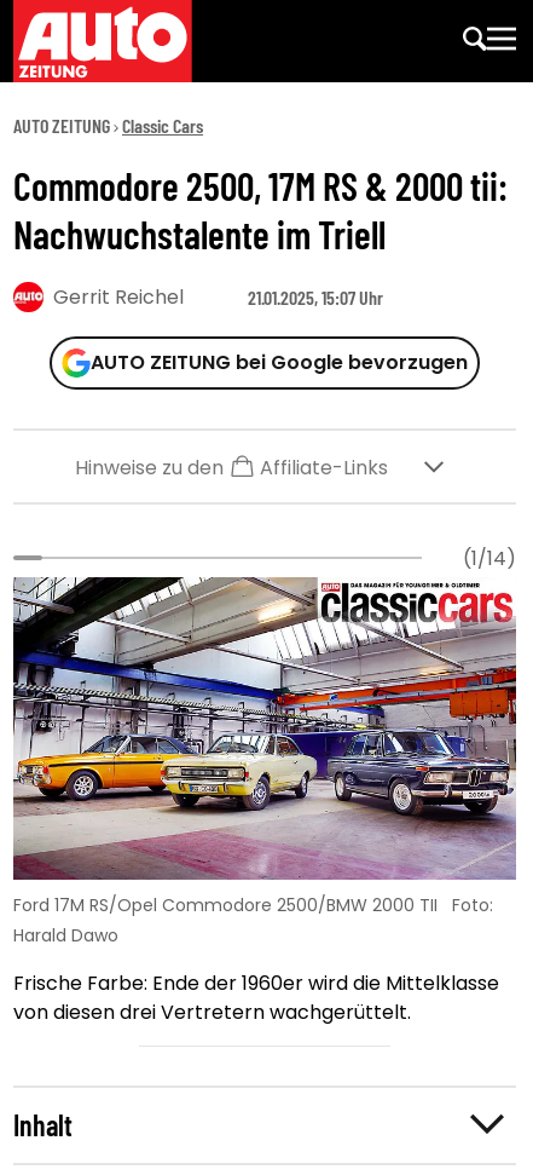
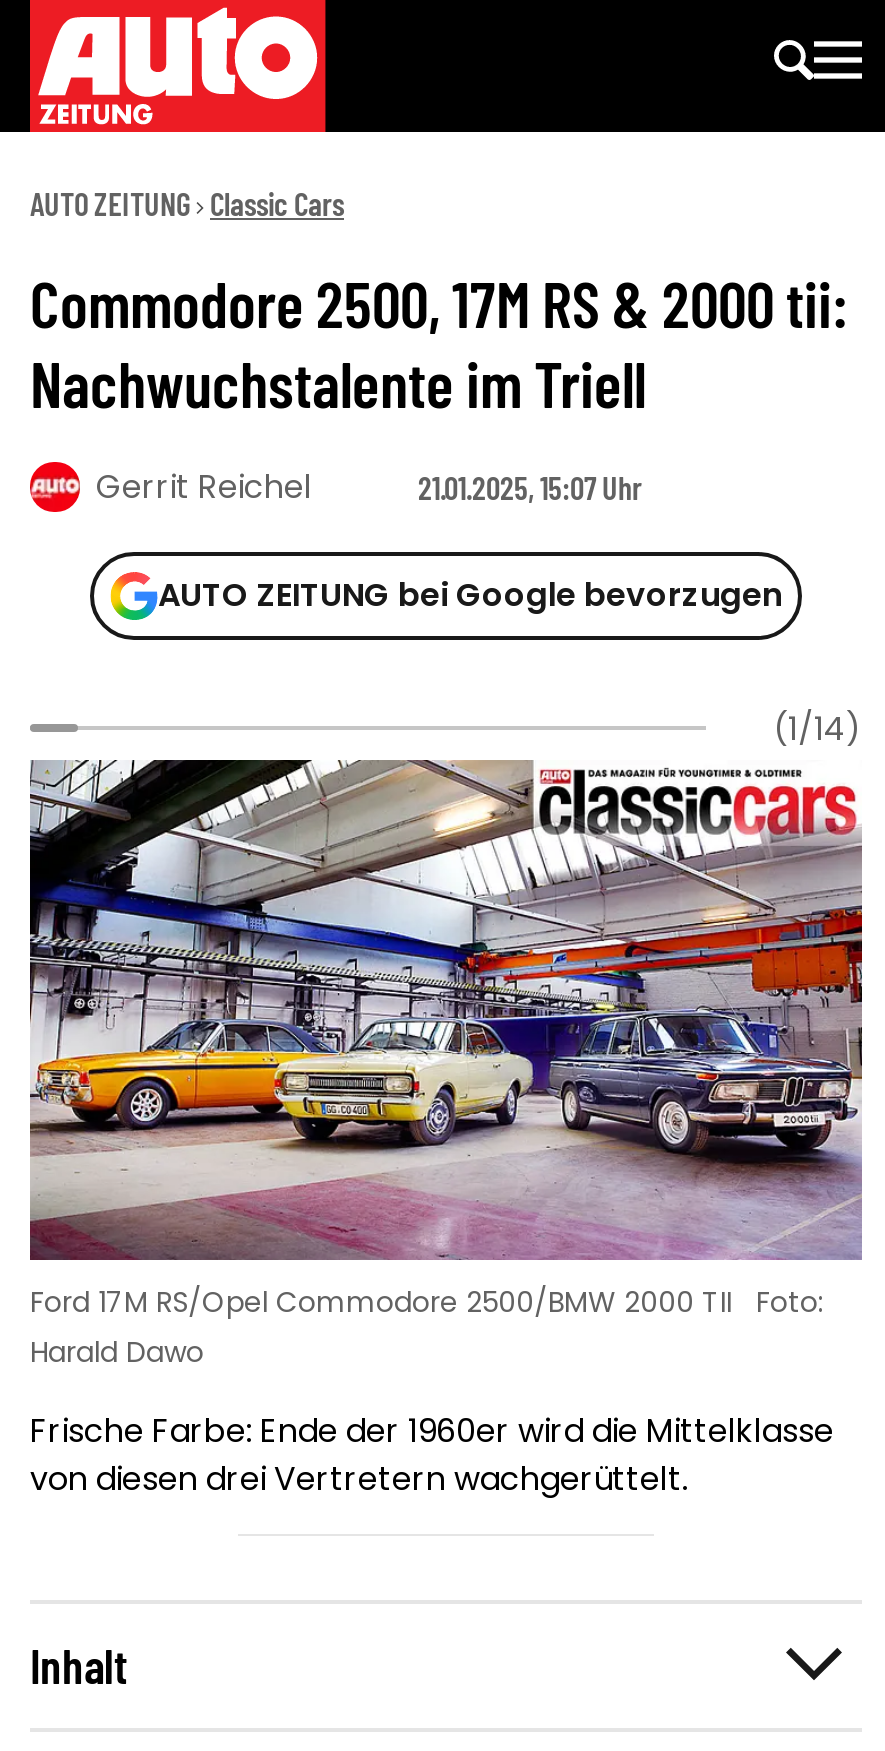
[74,454,387,482] Hinweise zu den | Affiliate-Links -> none

